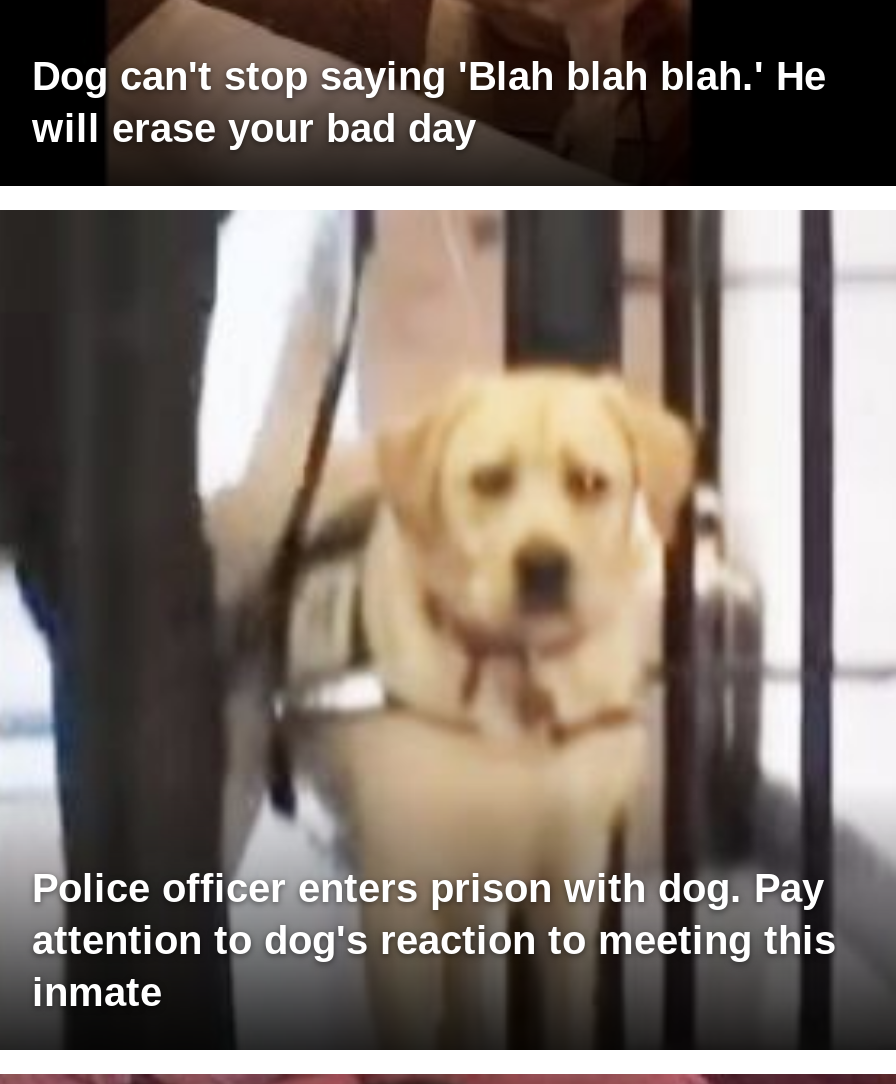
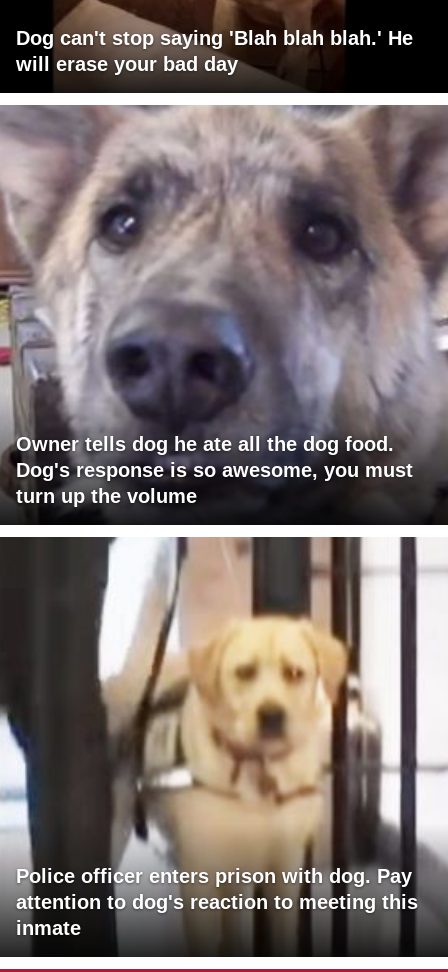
none -> [3,104,445,516] [image] | Owner tells dog he ate all the dog food. | Dog's response is so awesome, you must | turn up the volume

